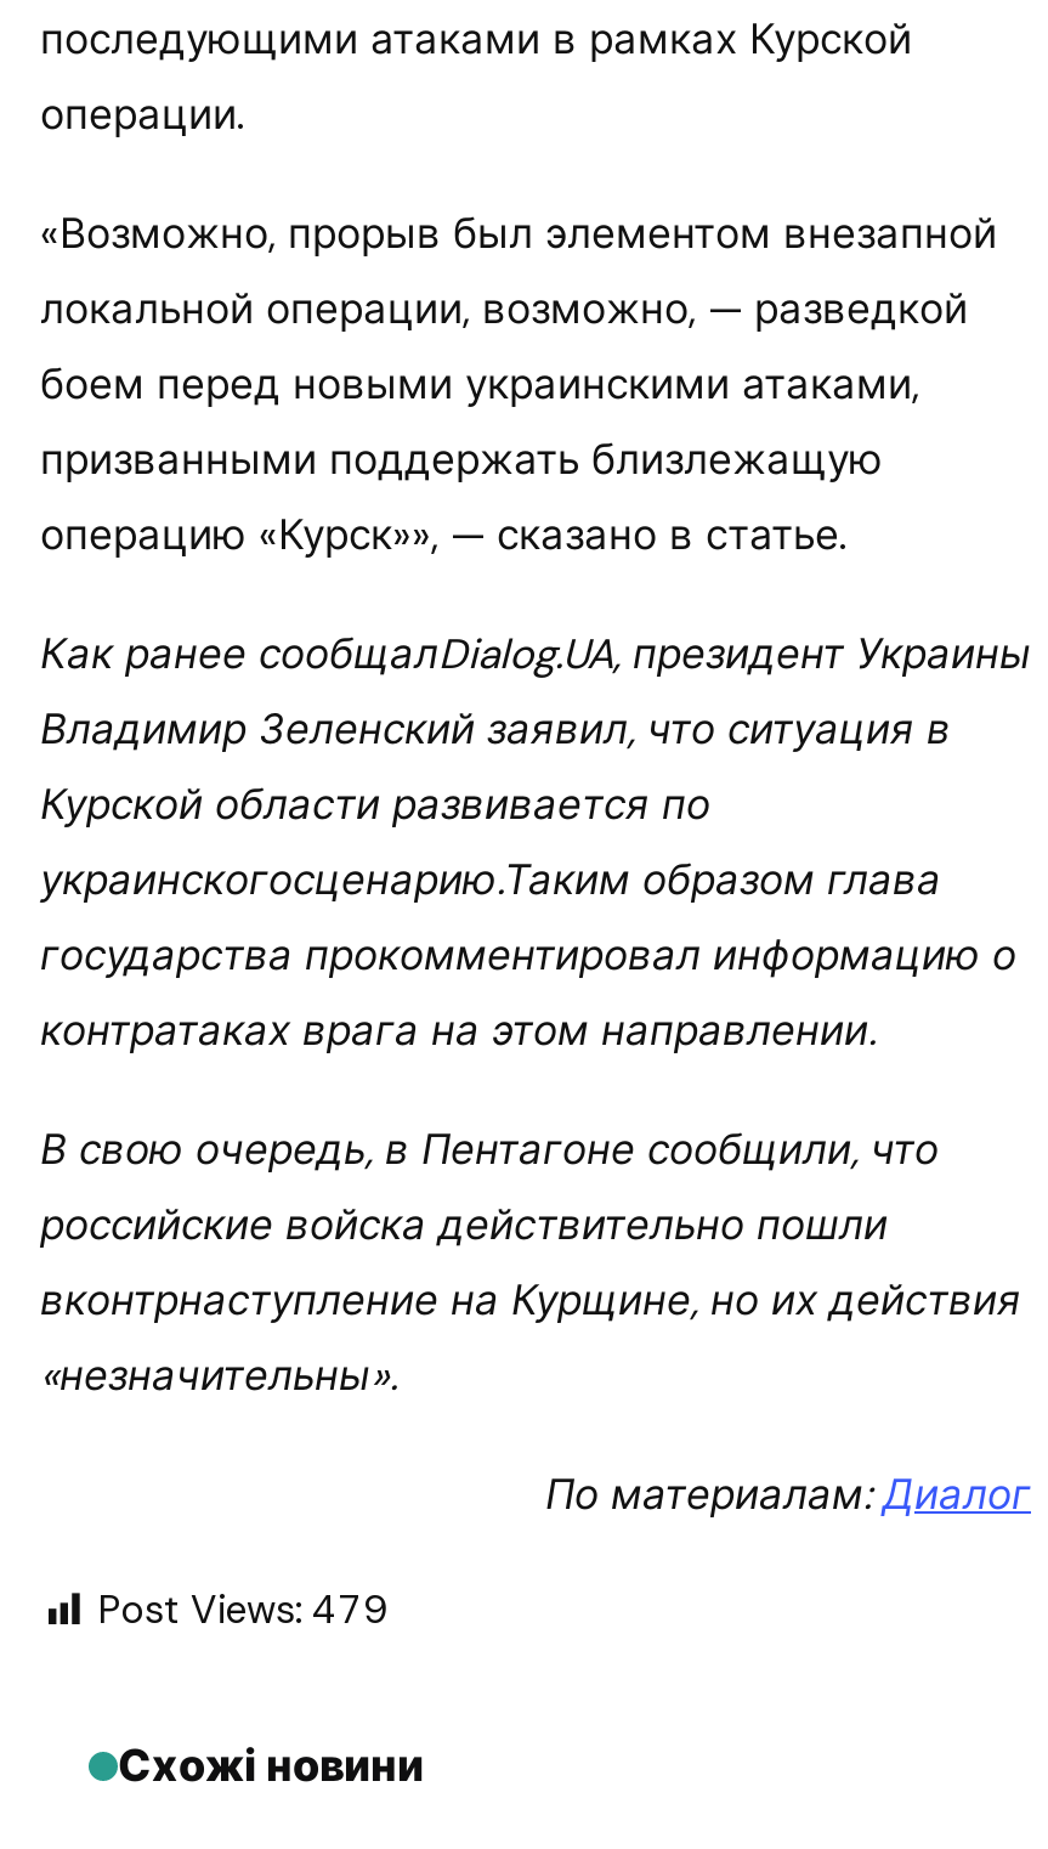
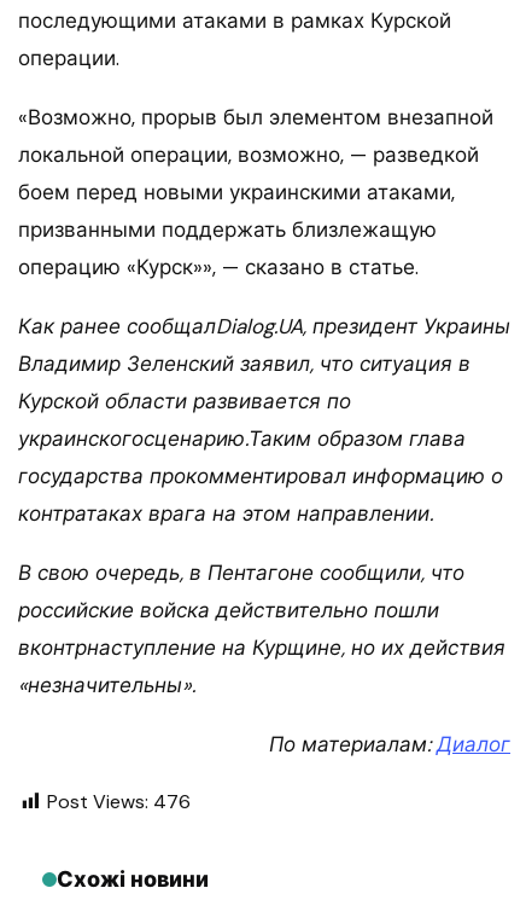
[98,1583,387,1634] Post Views: 479 -> [47,789,191,814] Post Views: 476

